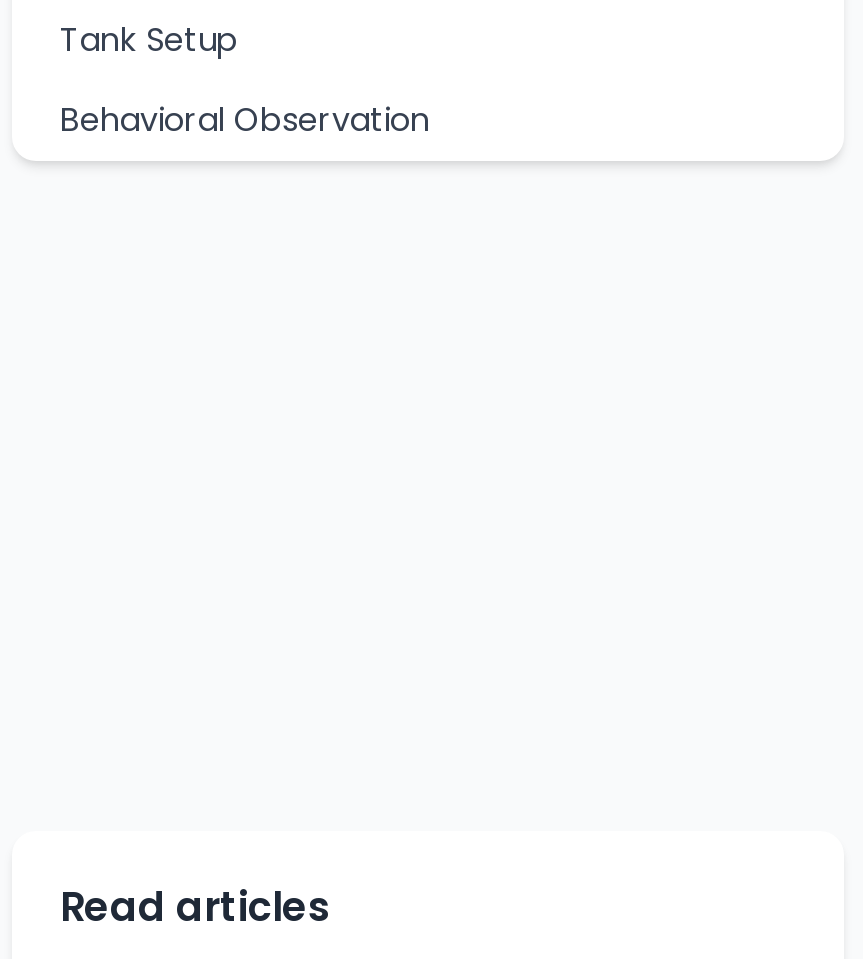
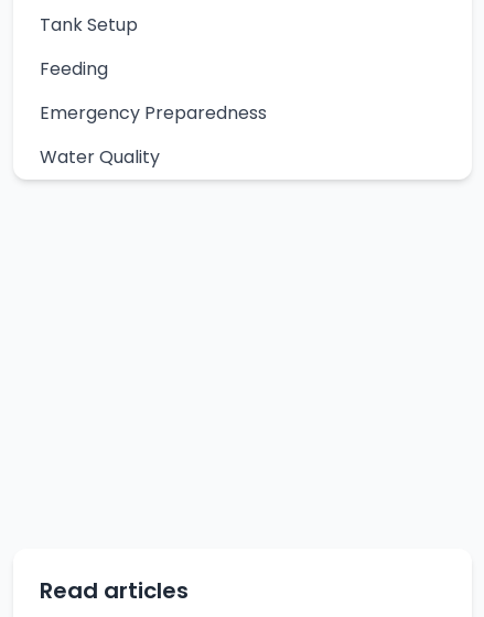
[60,97,430,143] Behavioral Observation -> [40,56,267,169] Feeding | Emergency Preparedness | Water Quality

